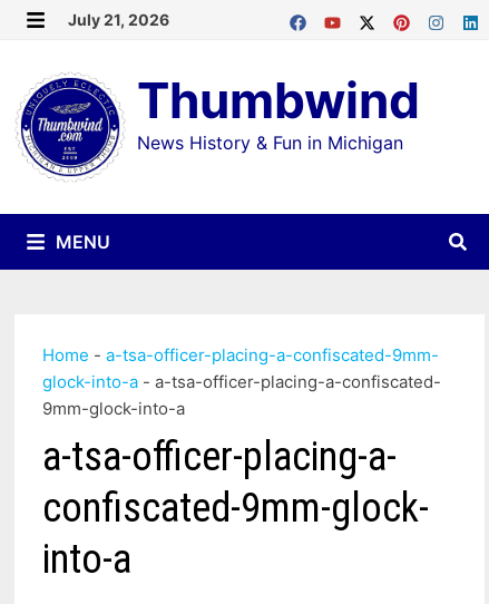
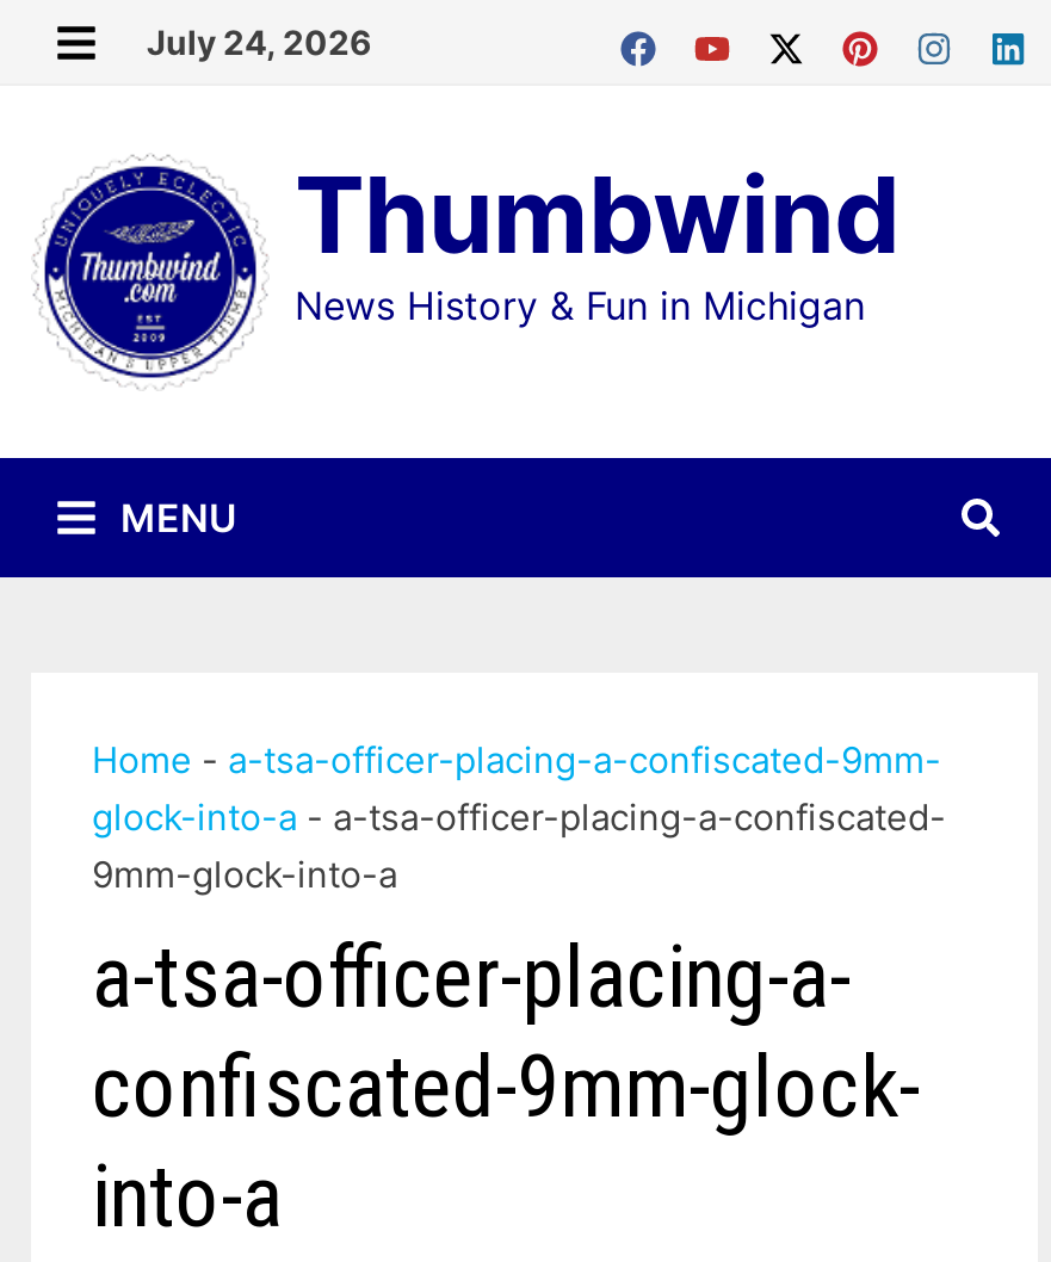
[68,10,170,29] July 21, 2026 -> [146,21,371,62] July 24, 2026

